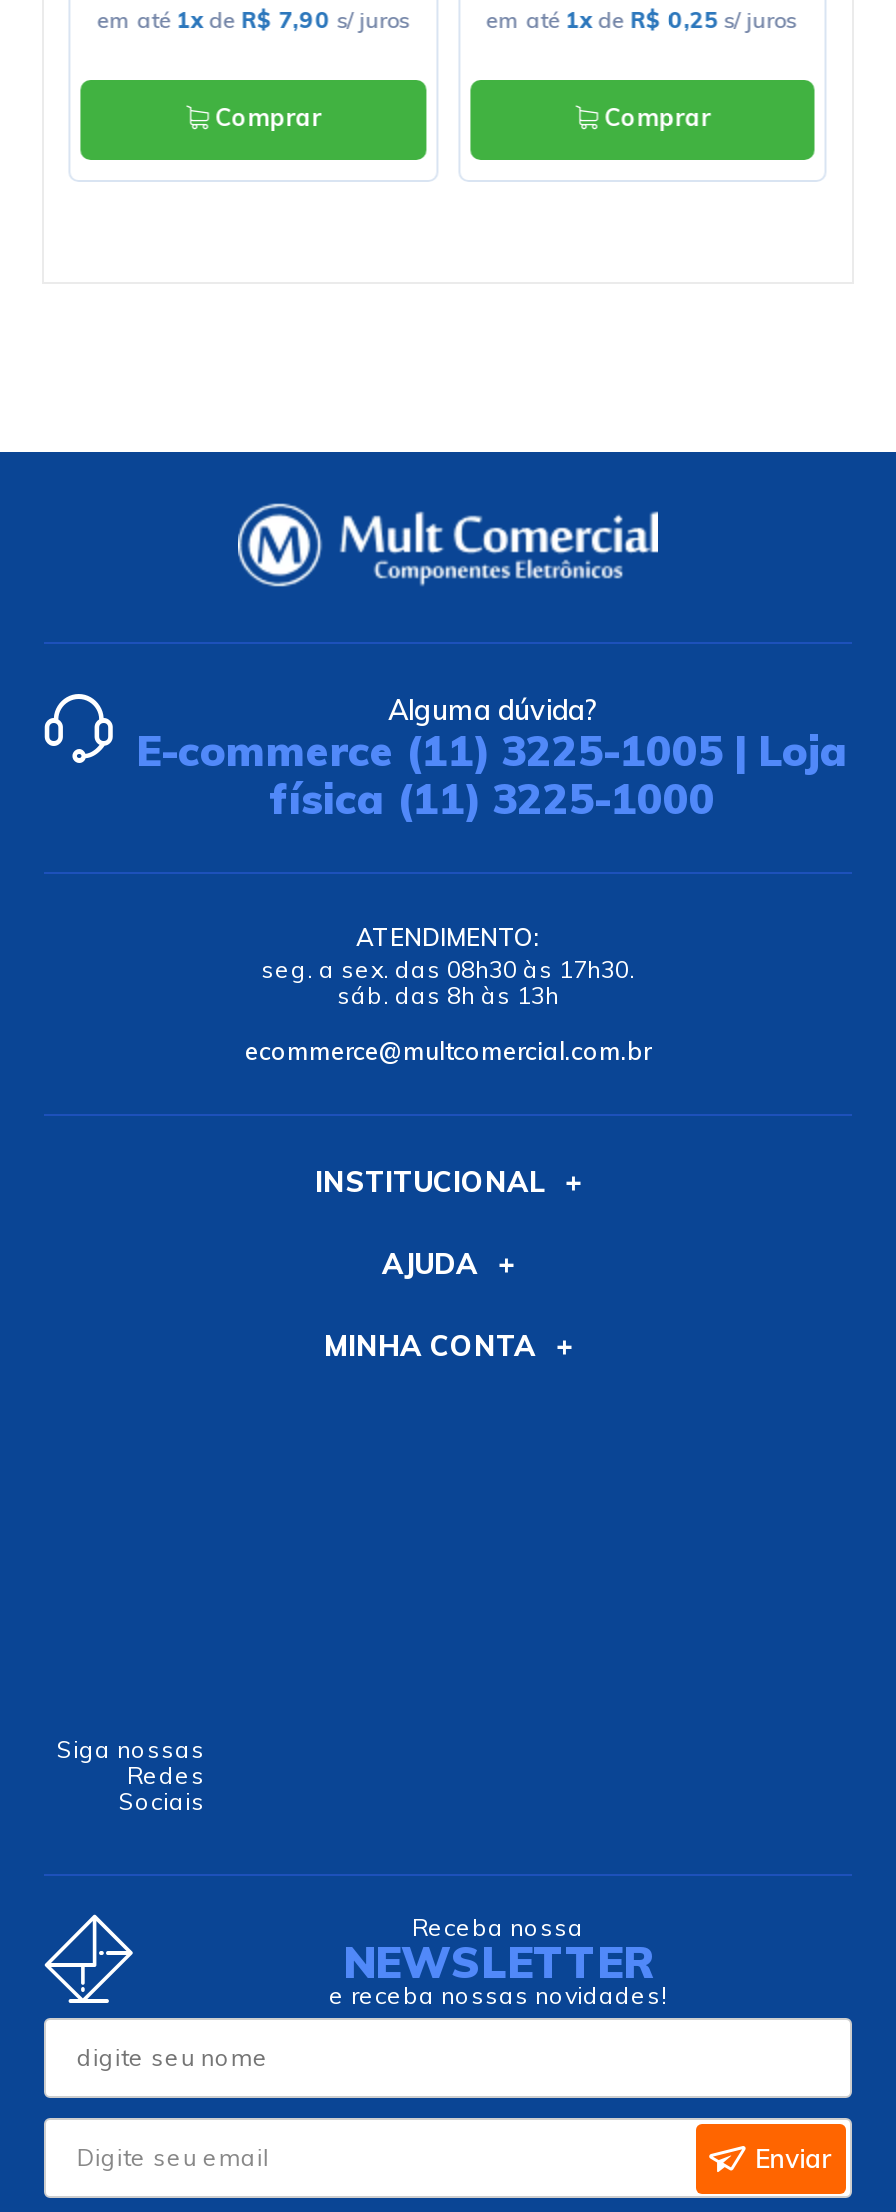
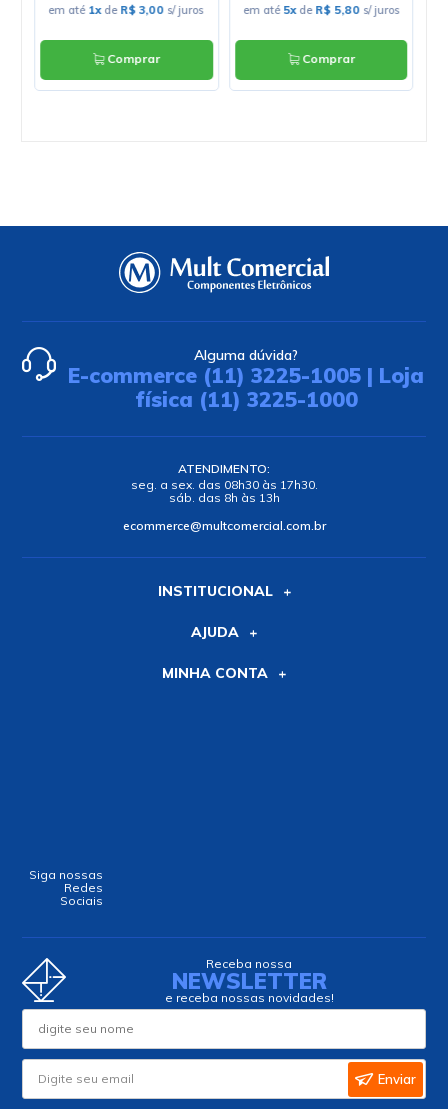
[97,6,409,34] em até 1x de R$ 7,90 s/ juros -> [48,3,203,17] em até 1x de R$ 3,00 s/ juros
[486,6,796,34] em até 1x de R$ 0,25 s/ juros -> [243,3,399,17] em até 5x de R$ 5,80 s/ juros

